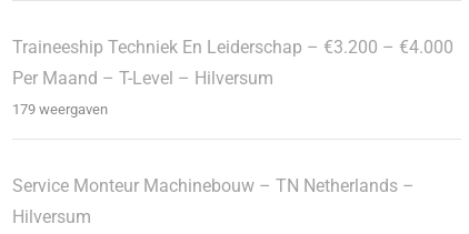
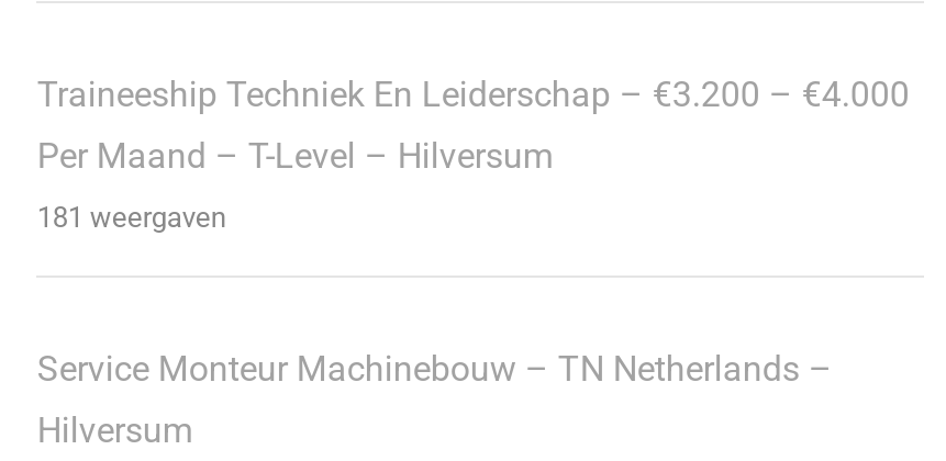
[13,101,108,118] 179 weergaven -> [37,200,226,233] 181 weergaven

